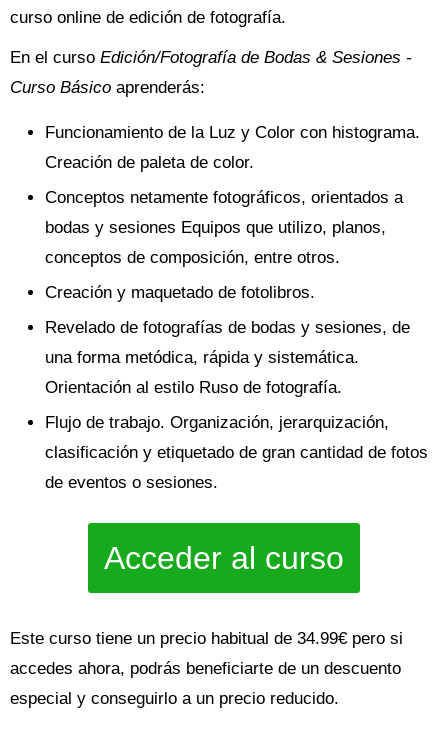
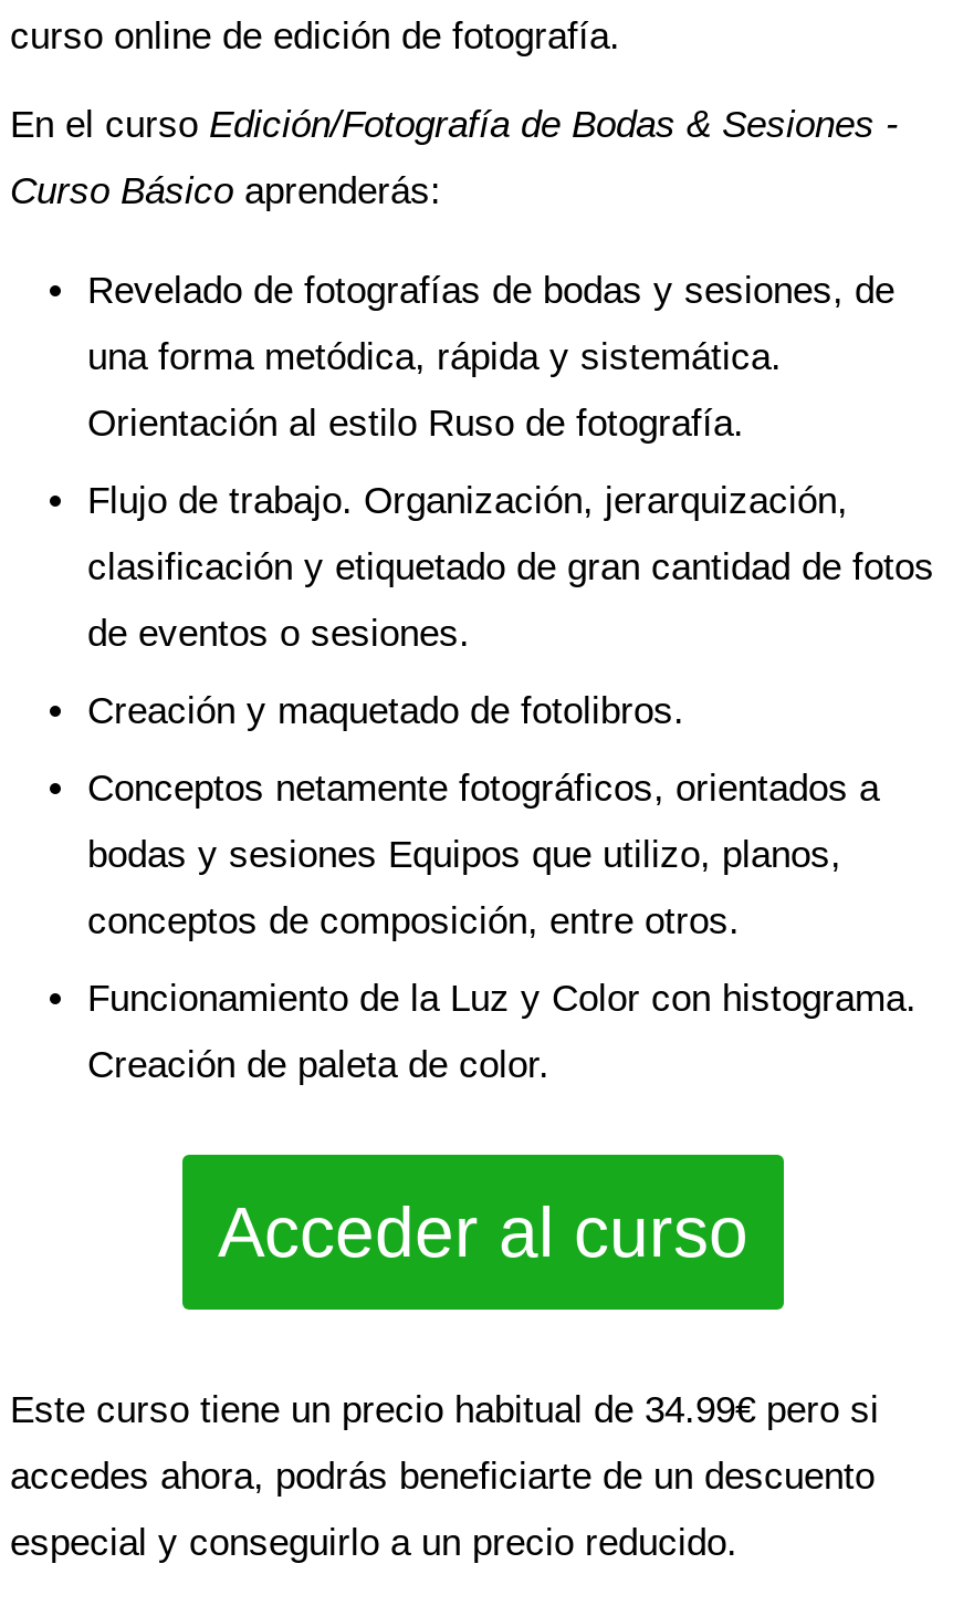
moved [45,123,420,302] -> [87,690,917,1086]: Funcionamiento de la Luz y Color con histograma. | Creación de paleta de color. | Conceptos netamente fotográficos, orientados a | bodas y sesiones Equipos que utilizo, planos, | conceptos de composición, entre otros. | Creación y maquetado de fotolibros.
moved [45,318,428,492] -> [87,270,934,655]: Revelado de fotografías de bodas y sesiones, de | una forma metódica, rápida y sistemática. | Orientación al estilo Ruso de fotografía. | Flujo de trabajo. Organización, jerarquización, | clasificación y etiquetado de gran cantidad de fotos | de eventos o sesiones.

